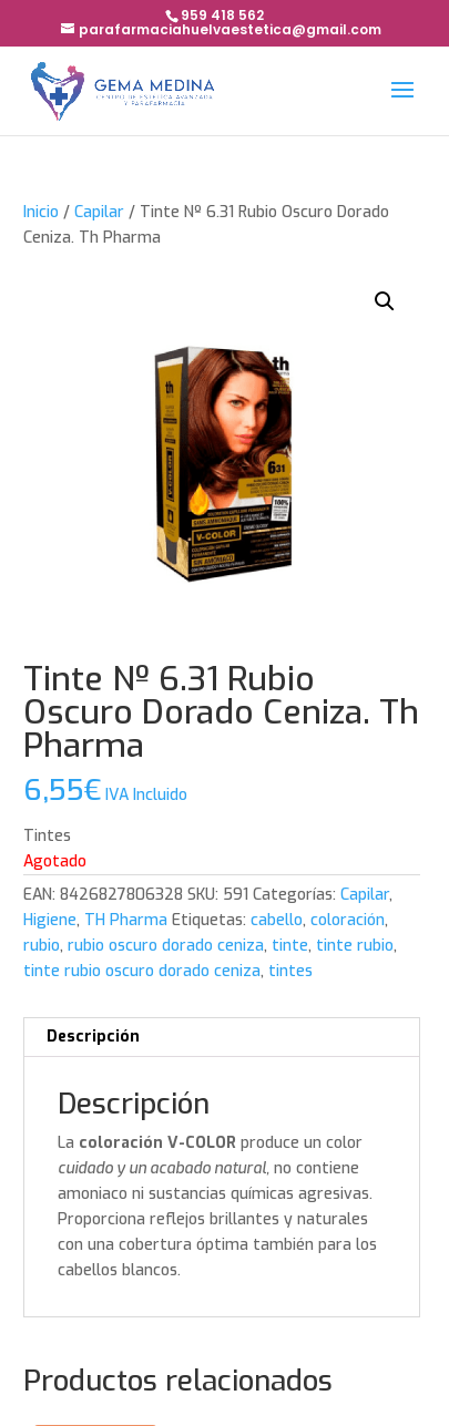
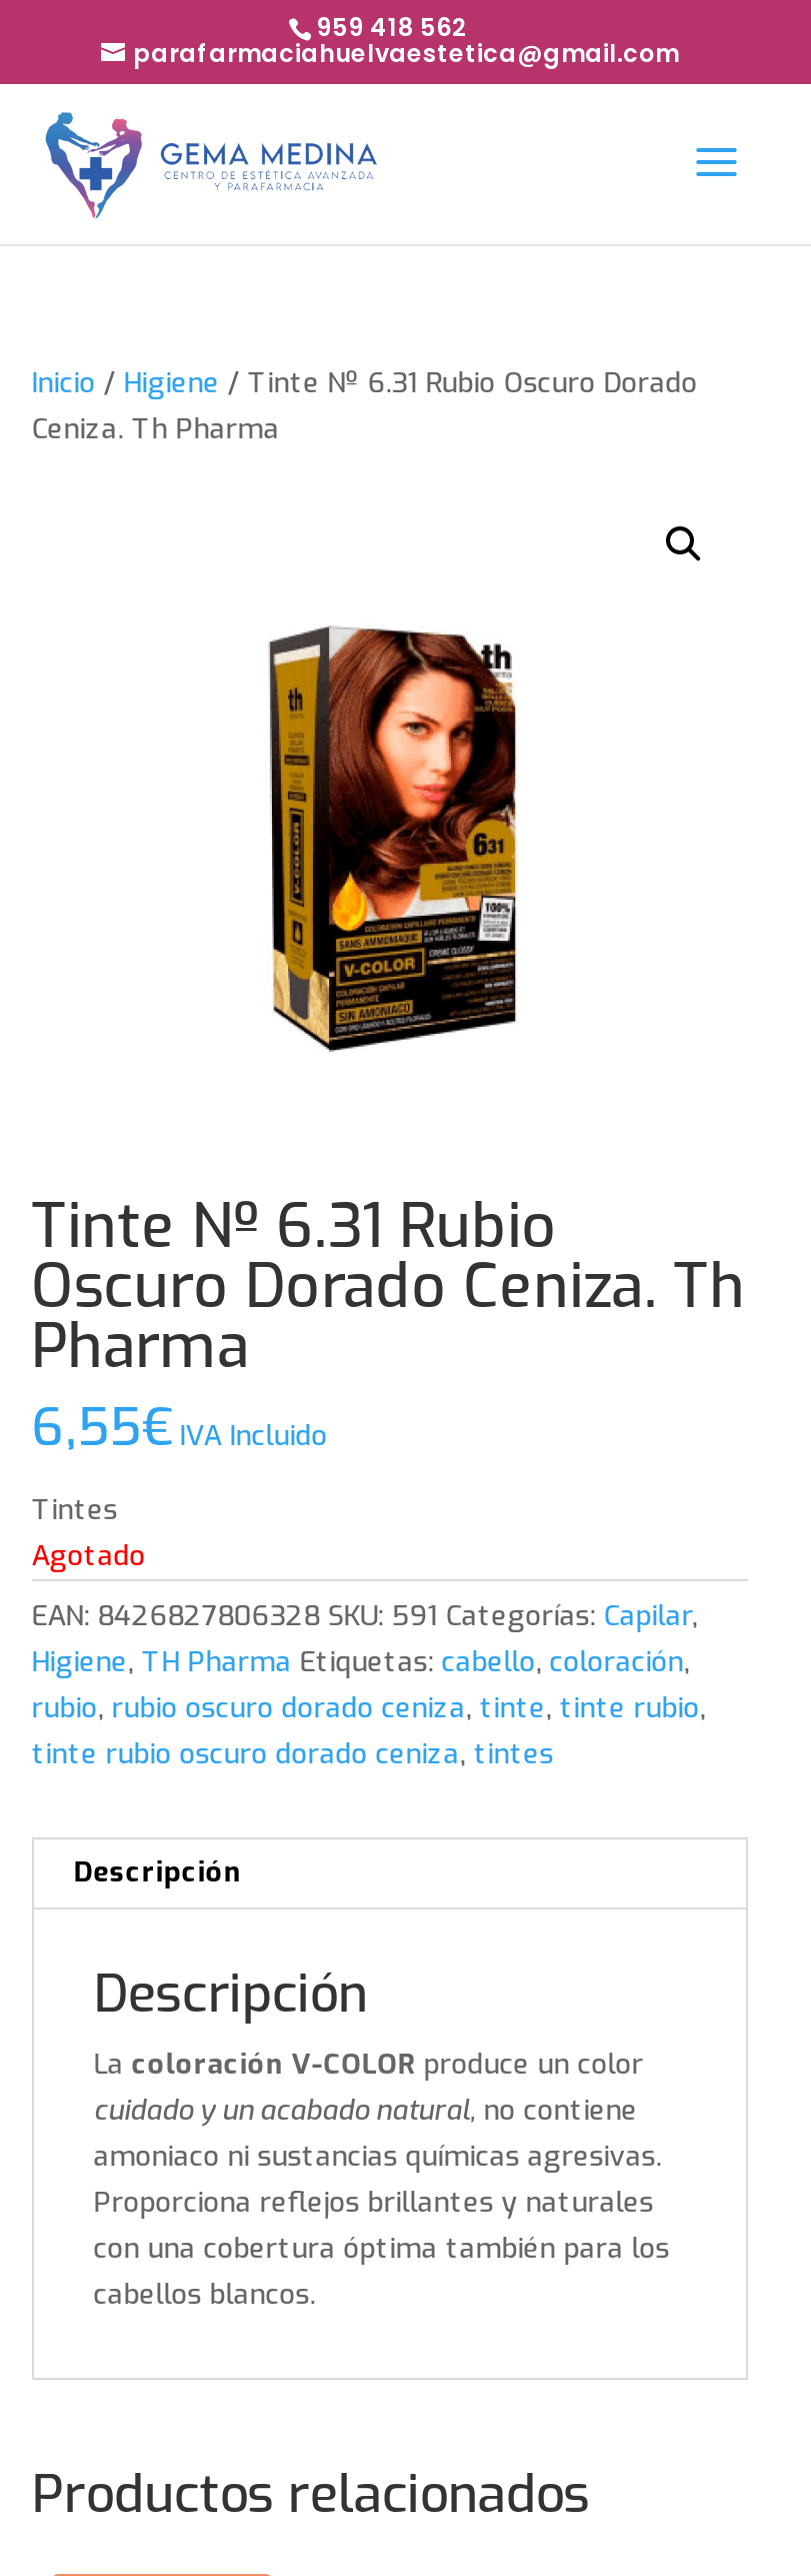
[23,202,389,223] Inicio / Capilar / Tinte Nº 6.31 Rubio Oscuro Dorado -> [32,364,698,402] Inicio / Higiene / Tinte Nº 6.31 Rubio Oscuro Dorado

